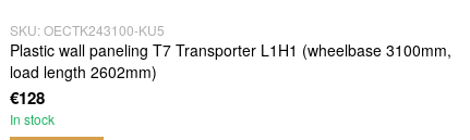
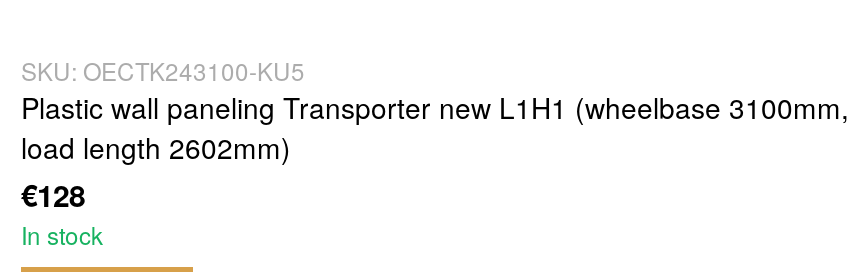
[10,39,451,61] Plastic wall paneling T7 Transporter L1H1 (wheelbase 3100mm, -> [21,87,849,127] Plastic wall paneling Transporter new L1H1 (wheelbase 3100mm,

